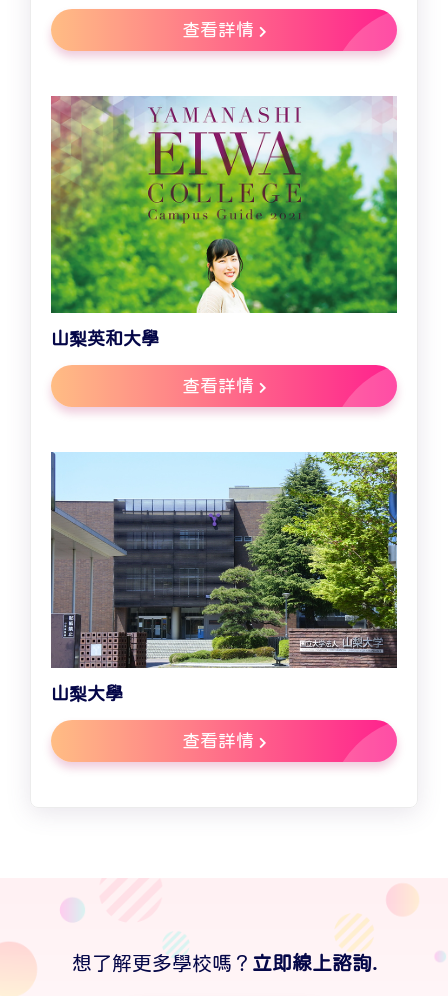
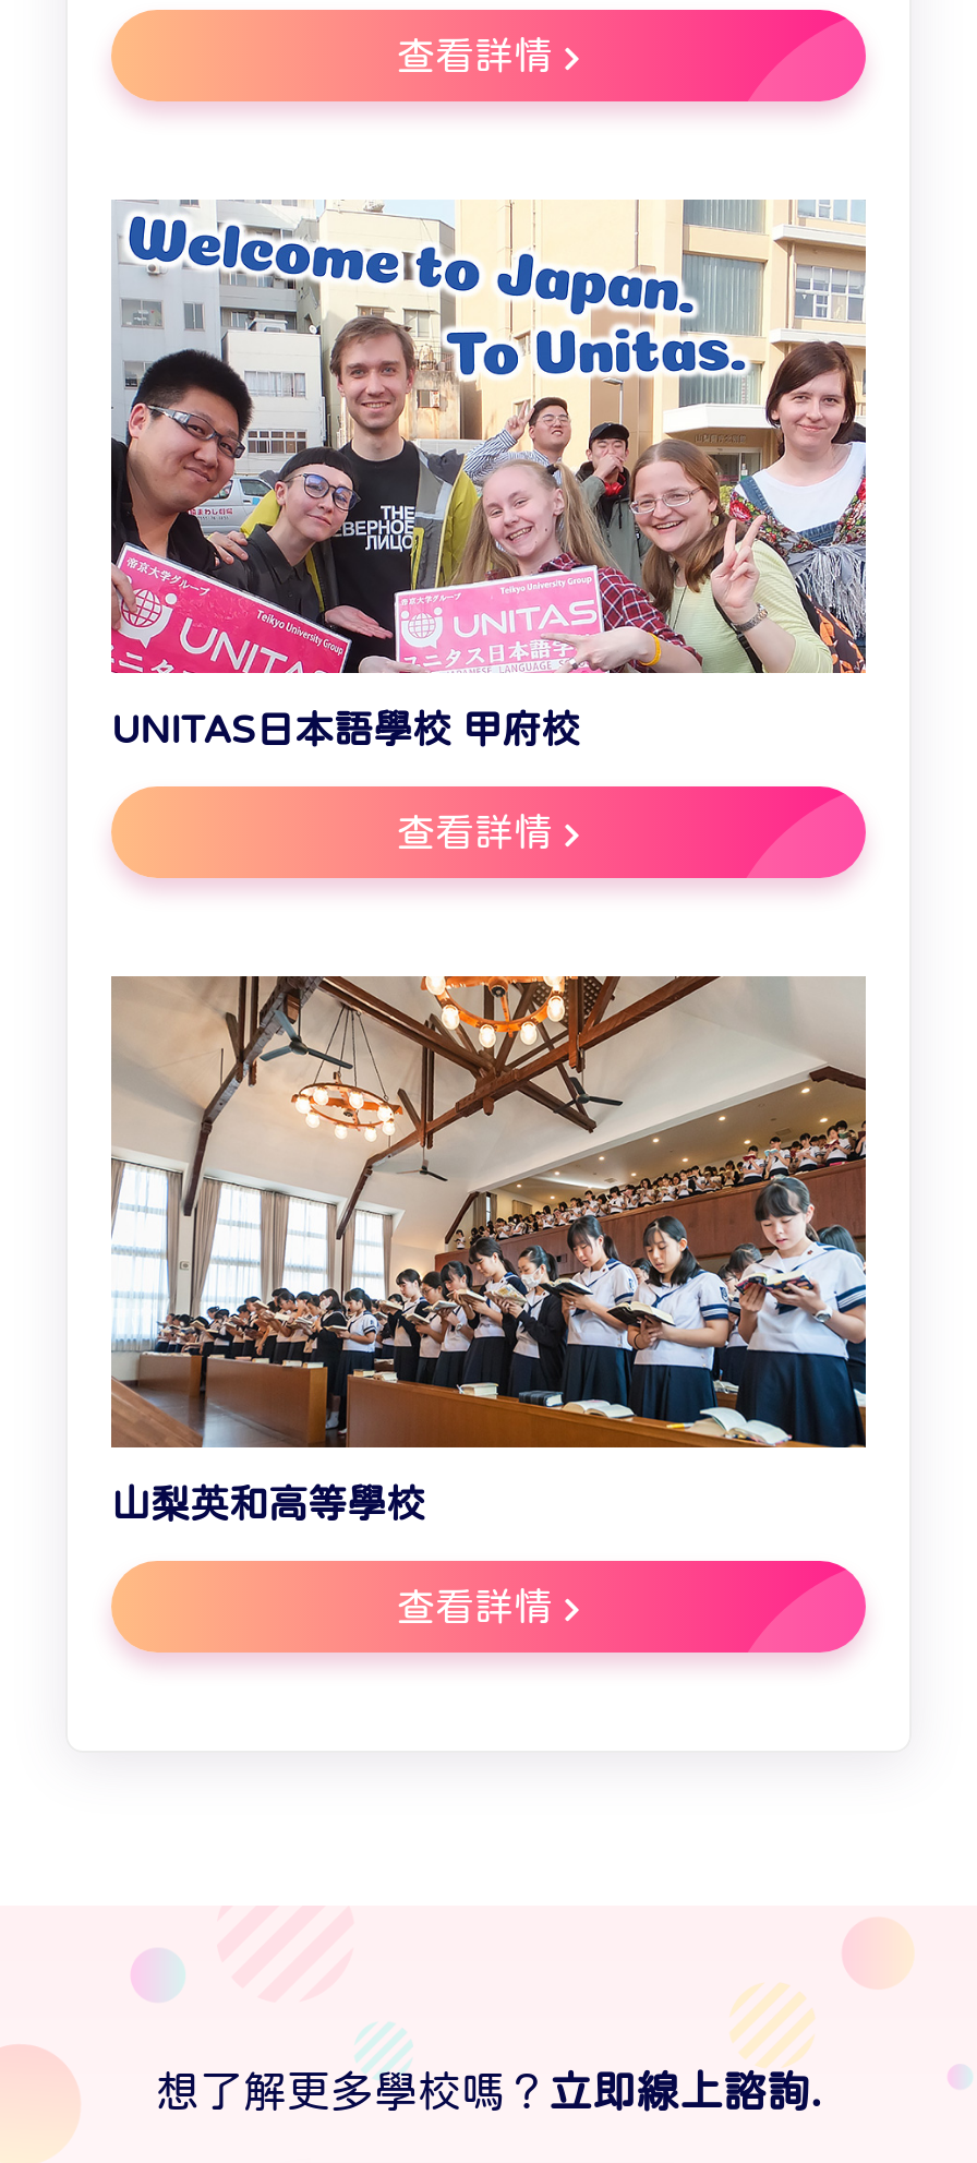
[50,95,398,347] [image] | 山梨英和大學 -> [109,200,868,748] [image] | UNITAS日本語學校 甲府校
[50,451,398,703] [image] | 山梨大學 -> [109,974,868,1523] [image] | 山梨英和高等學校

